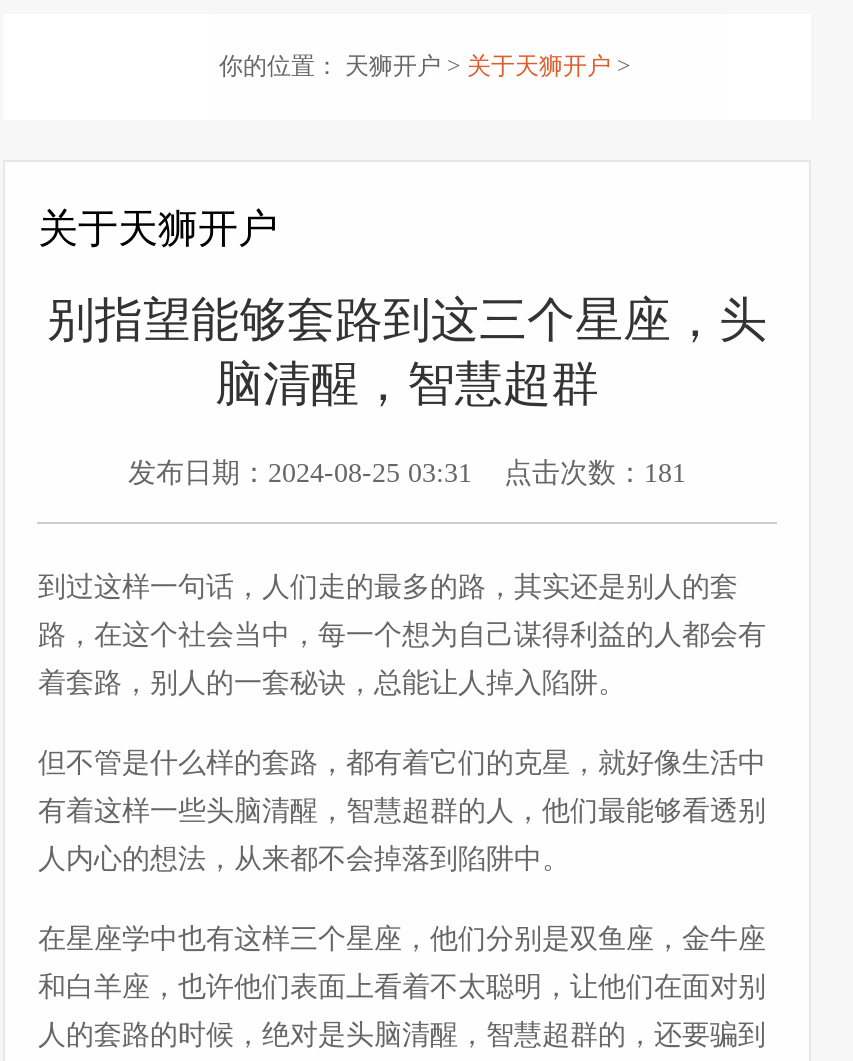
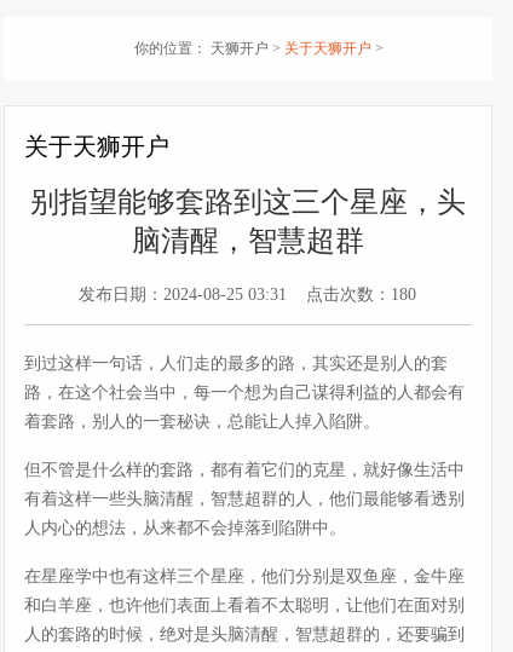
[128,458,686,488] 发布日期：2024-08-25 03:31 点击次数：181 -> [79,285,417,304] 发布日期：2024-08-25 03:31 点击次数：180

